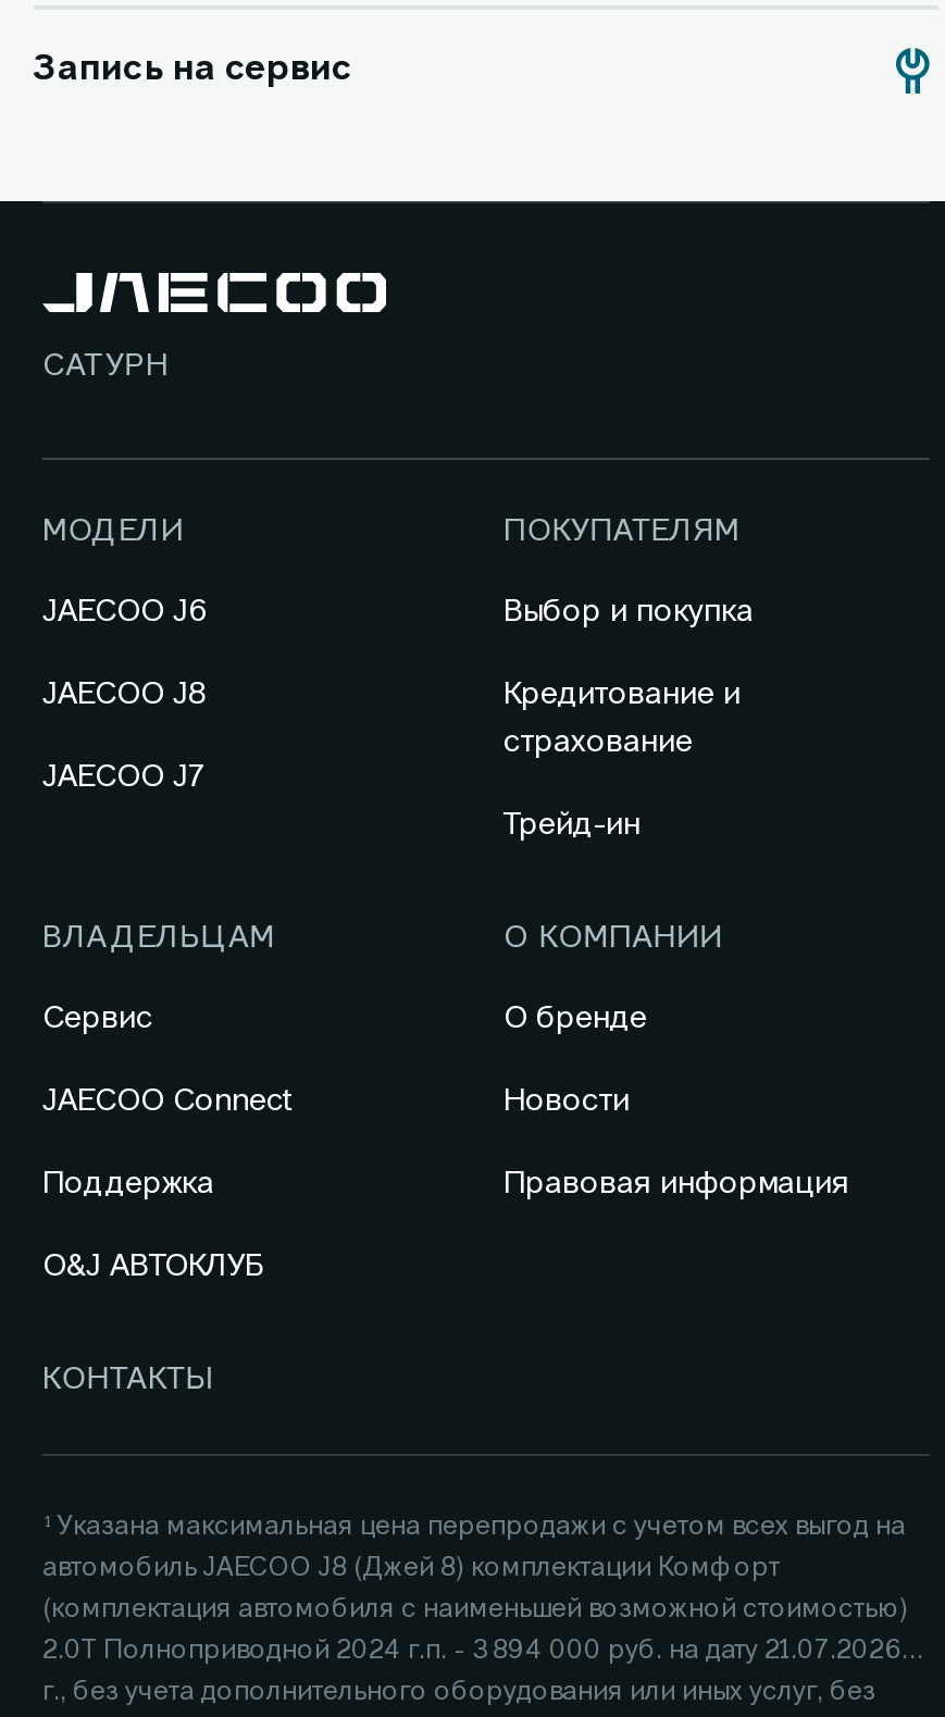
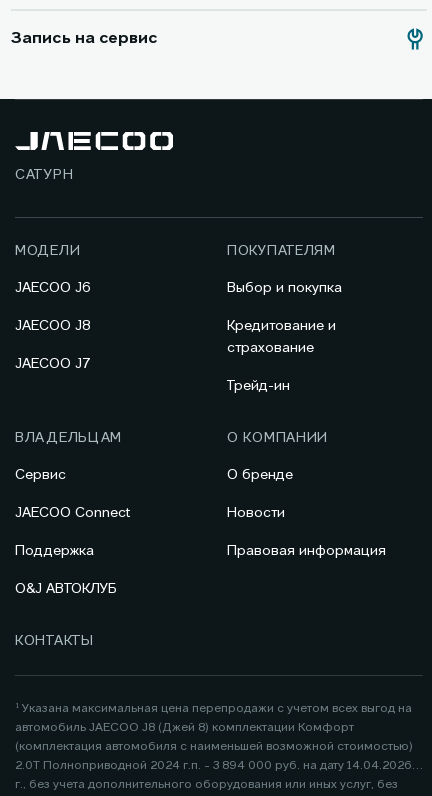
[42,1639,902,1665] 2.0Т Полноприводной 2024 г.п. - 3 894 000 руб. на дату 21.07.2026 -> [15,760,412,772] 2.0Т Полноприводной 2024 г.п. - 3 894 000 руб. на дату 14.04.2026

